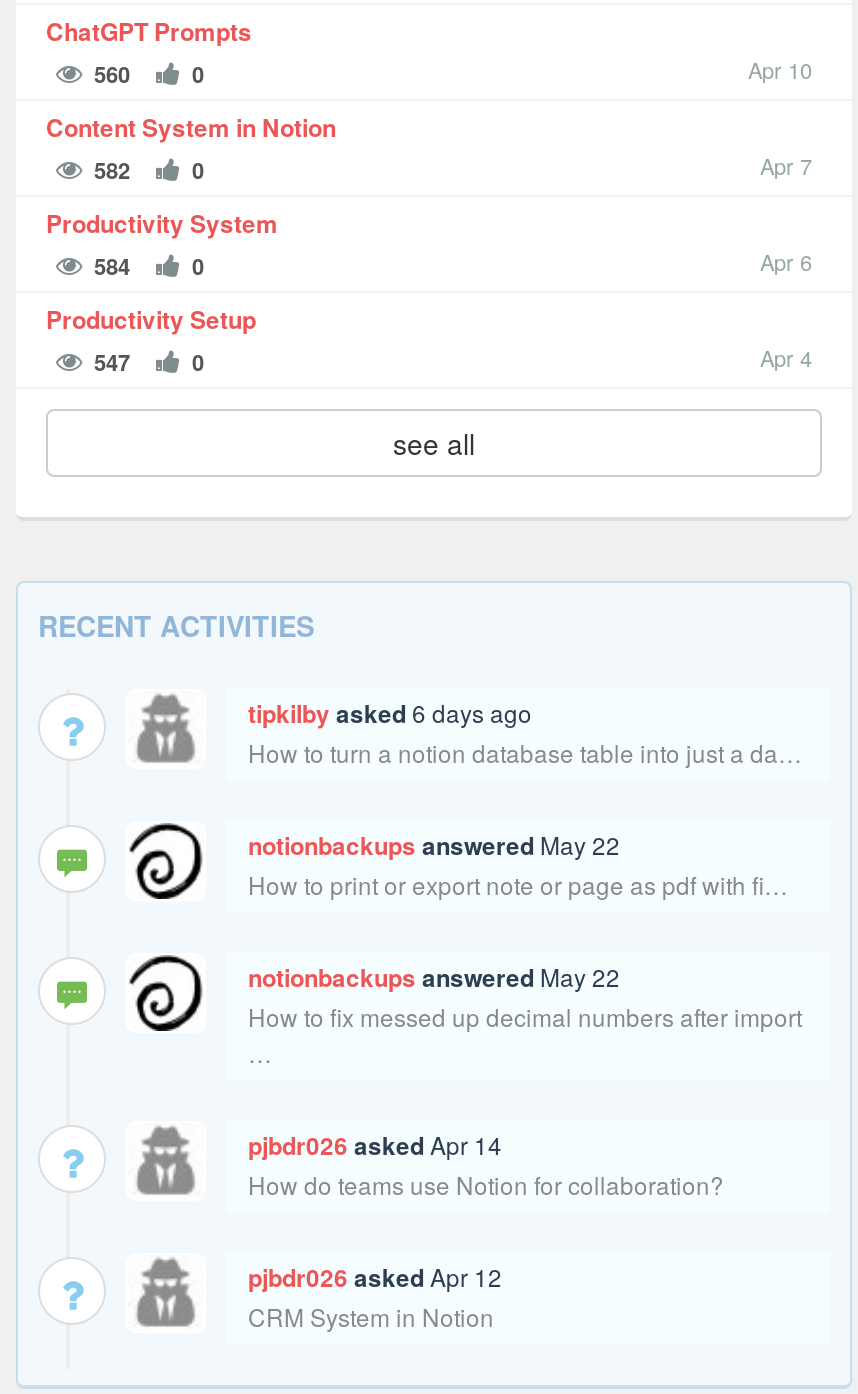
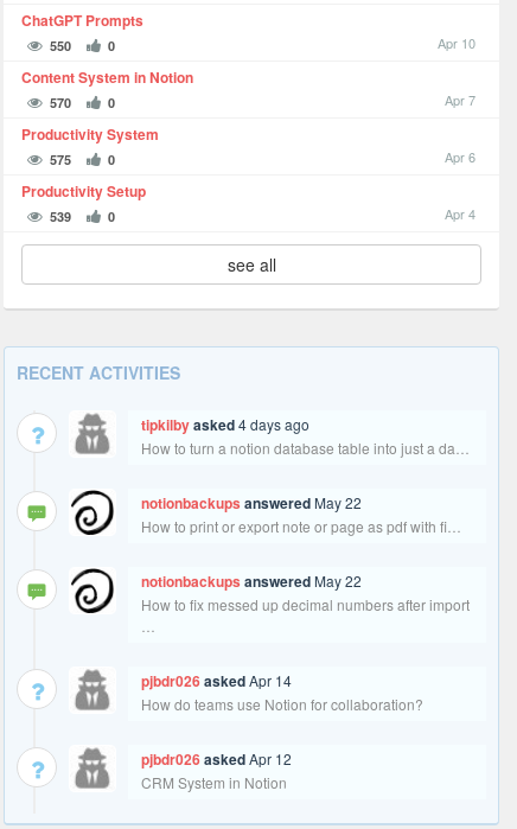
[94,58,130,88] 560 -> [50,36,71,54] 550
[94,154,130,184] 582 -> [50,93,71,111] 570
[94,250,130,280] 584 -> [50,150,71,168] 575
[94,346,130,376] 547 -> [50,207,71,225] 539
[248,694,532,730] tipkilby asked 6 days ago -> [141,414,309,435] tipkilby asked 4 days ago

